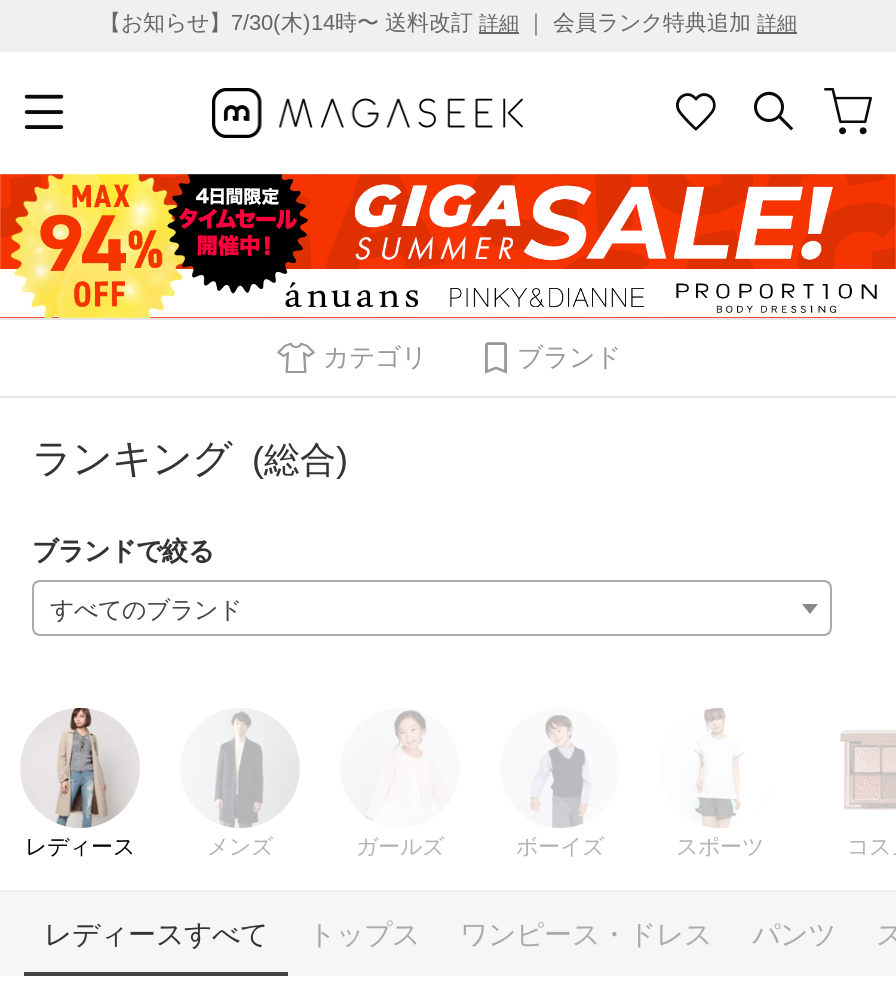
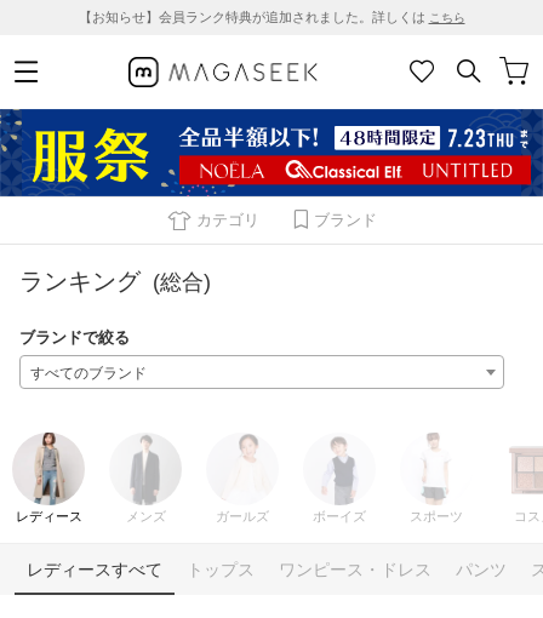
[99,10,797,34] 【お知らせ】7/30(木)14時〜 送料改訂詳細｜ 会員ランク特典追加詳細 -> [78,10,465,24] 【お知らせ】会員ランク特典が追加されました。詳しくはこちら
[6,172,890,320] [image] -> [4,108,539,198] [image]

